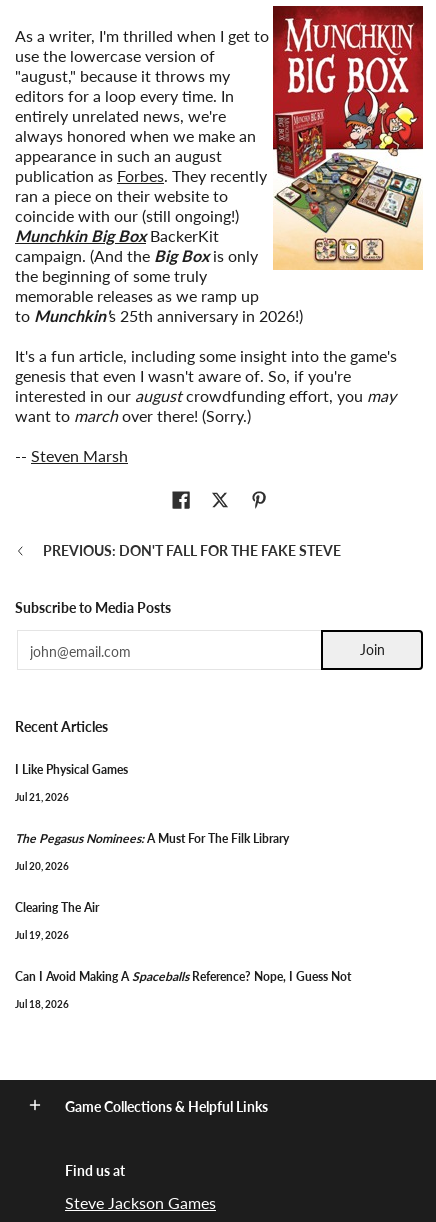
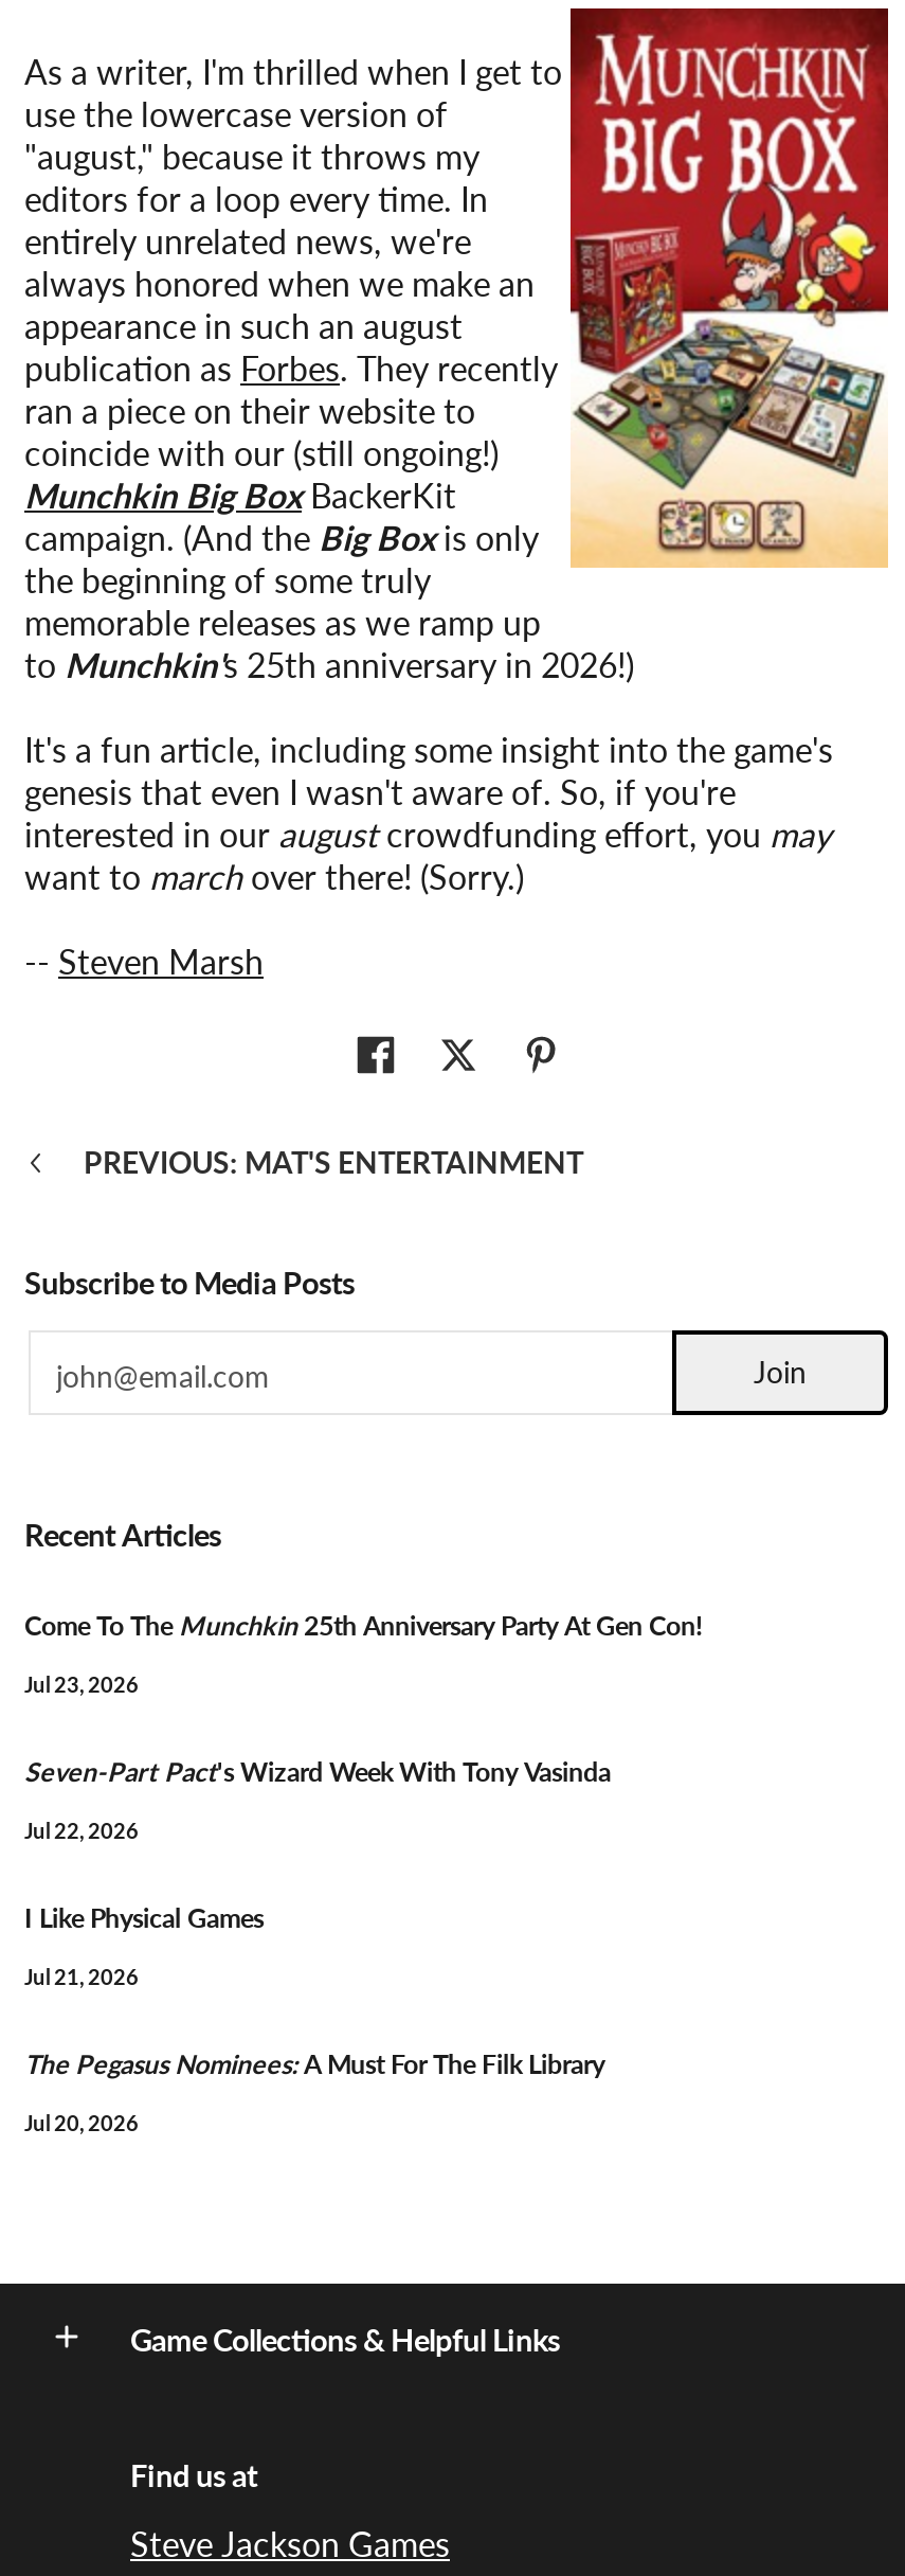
[43,542,341,559] PREVIOUS: DON'T FALL FOR THE FAKE STEVE -> [84,1144,583,1180] PREVIOUS: MAT'S ENTERTAINMENT
none -> [24,1610,702,1843] Come To The Munchkin 25th Anniversary Party At Gen Con! | Jul 23, 2026 | Seven-Part Pact's Wizard Week With Tony Vasinda | Jul 22, 2026
moved [15,762,289,872] -> [24,1902,604,2135]: I Like Physical Games | Jul 21, 2026 | The Pegasus Nominees:A Must For The Filk Library | Jul 20, 2026
[15,900,351,1010] Clearing The Air | Jul 19, 2026 | Can I Avoid Making A Spaceballs Reference? Nope, I Guess Not | Jul 18, 2026 -> none

